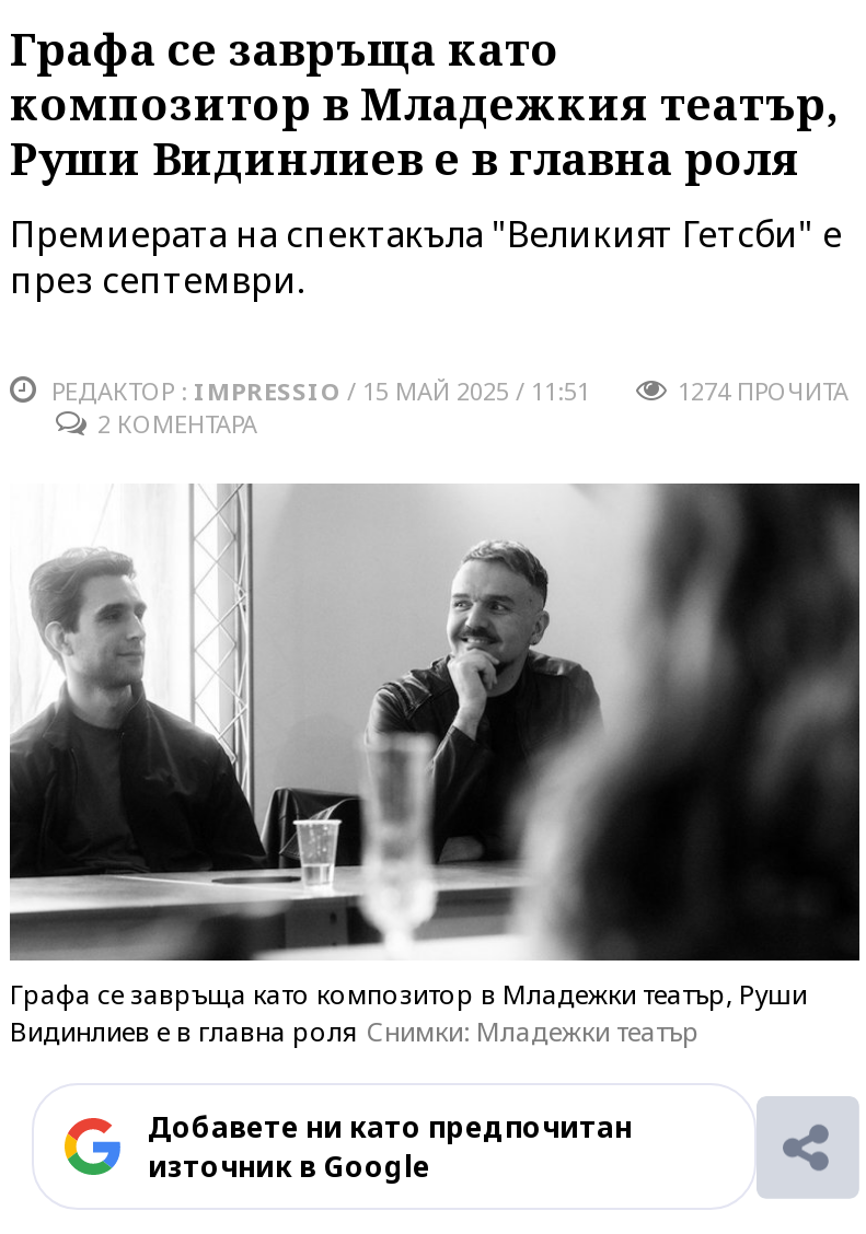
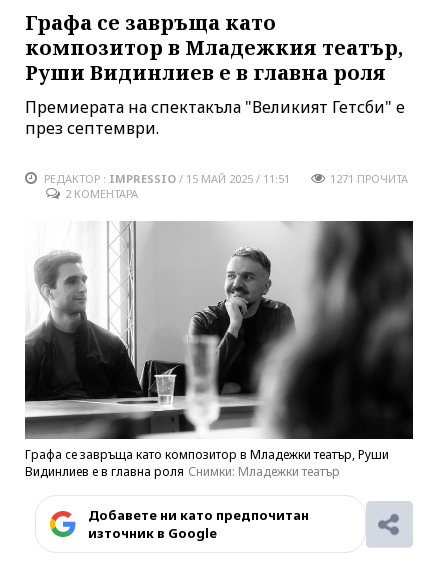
[678,374,848,407] 1274 ПРОЧИТА -> [330,171,408,186] 1271 ПРОЧИТА

